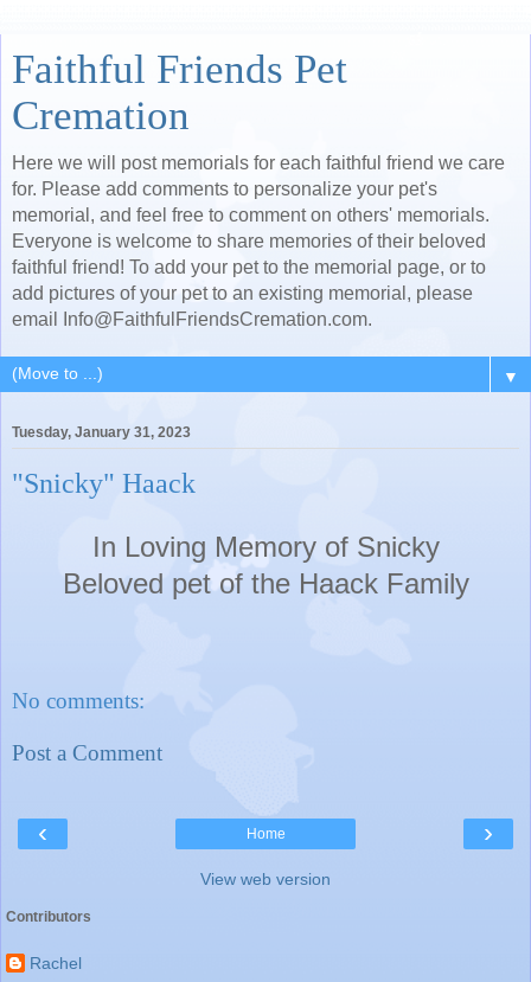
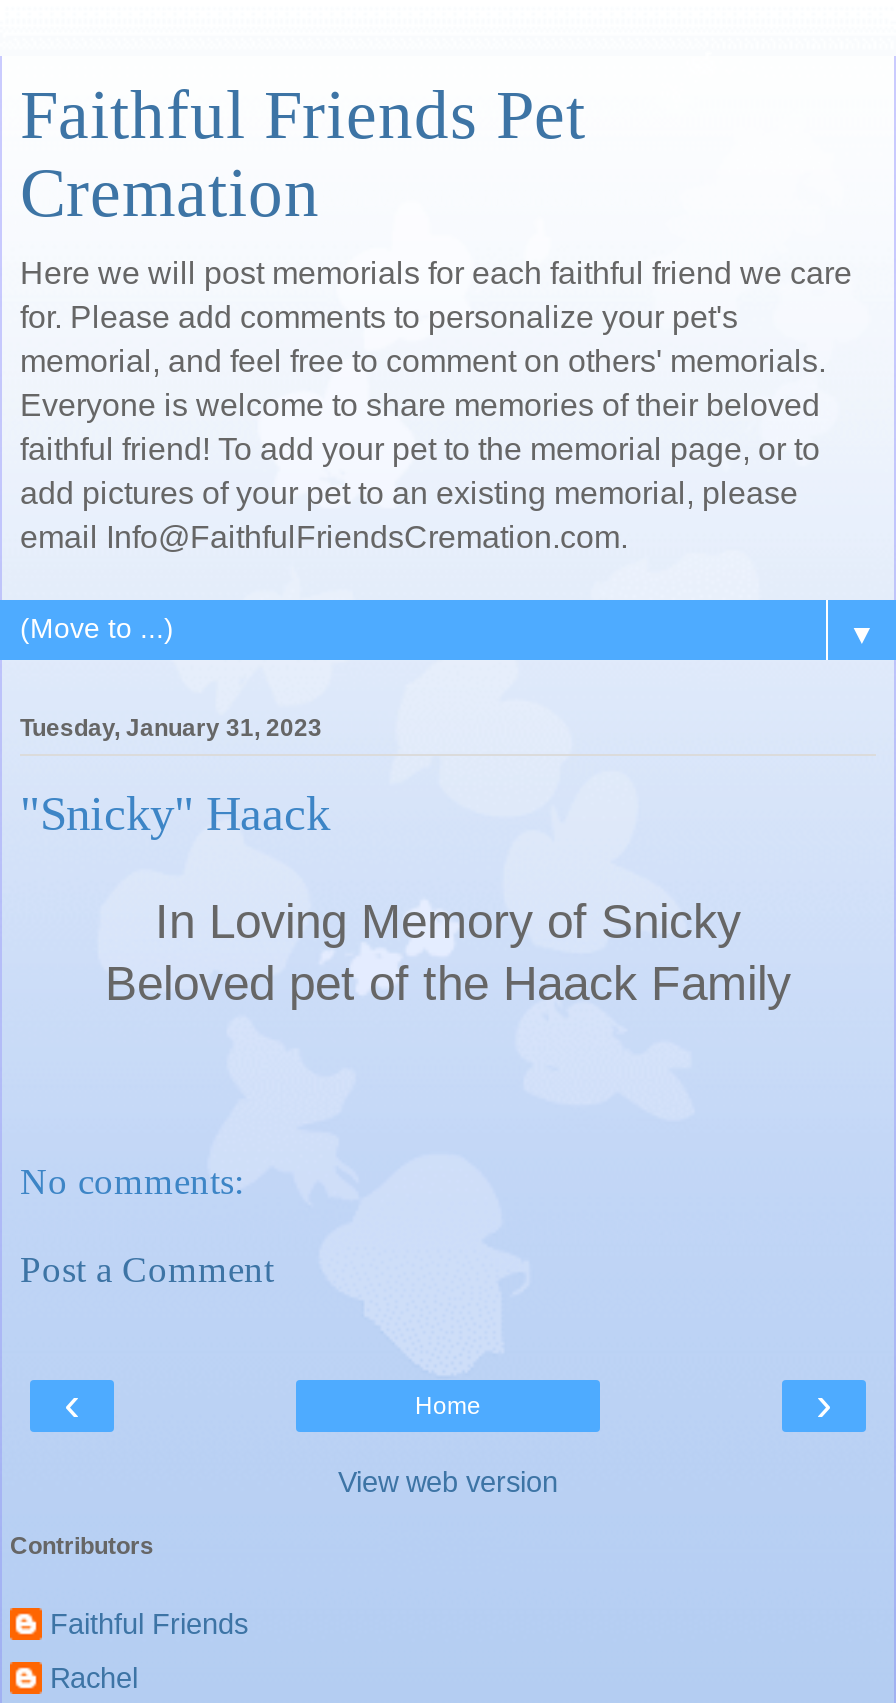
none -> [50,1607,248,1639] Faithful Friends

